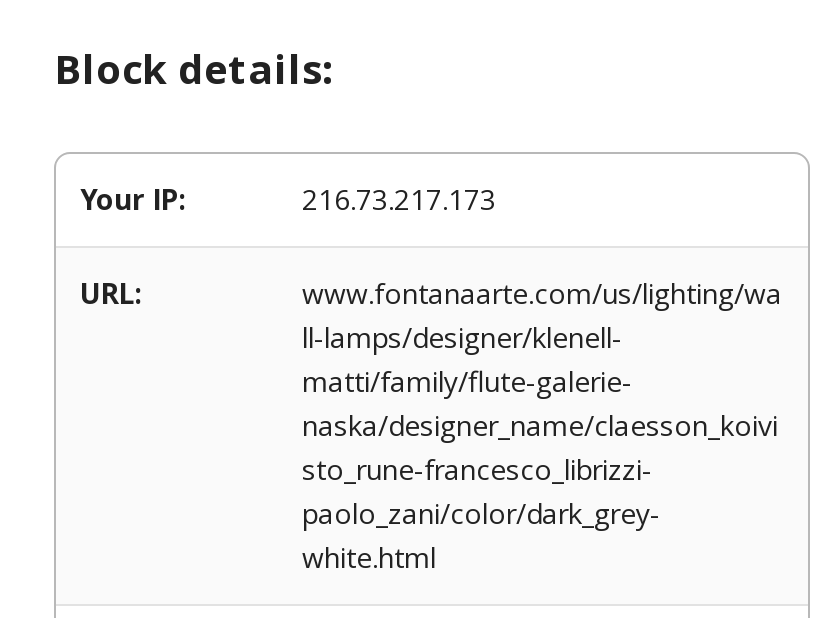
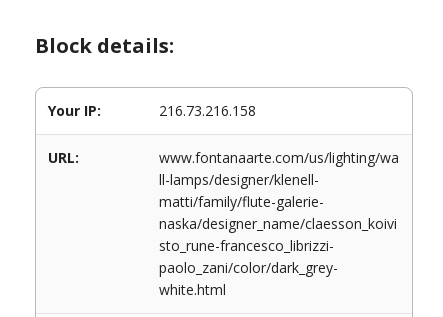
[302,180,496,218] 216.73.217.173 -> [159,101,256,120] 216.73.216.158

